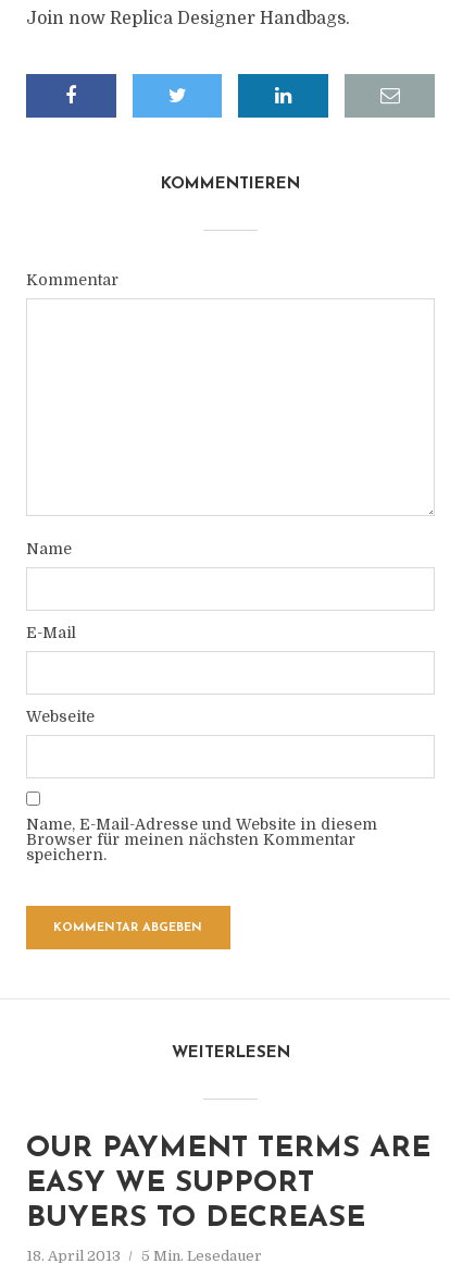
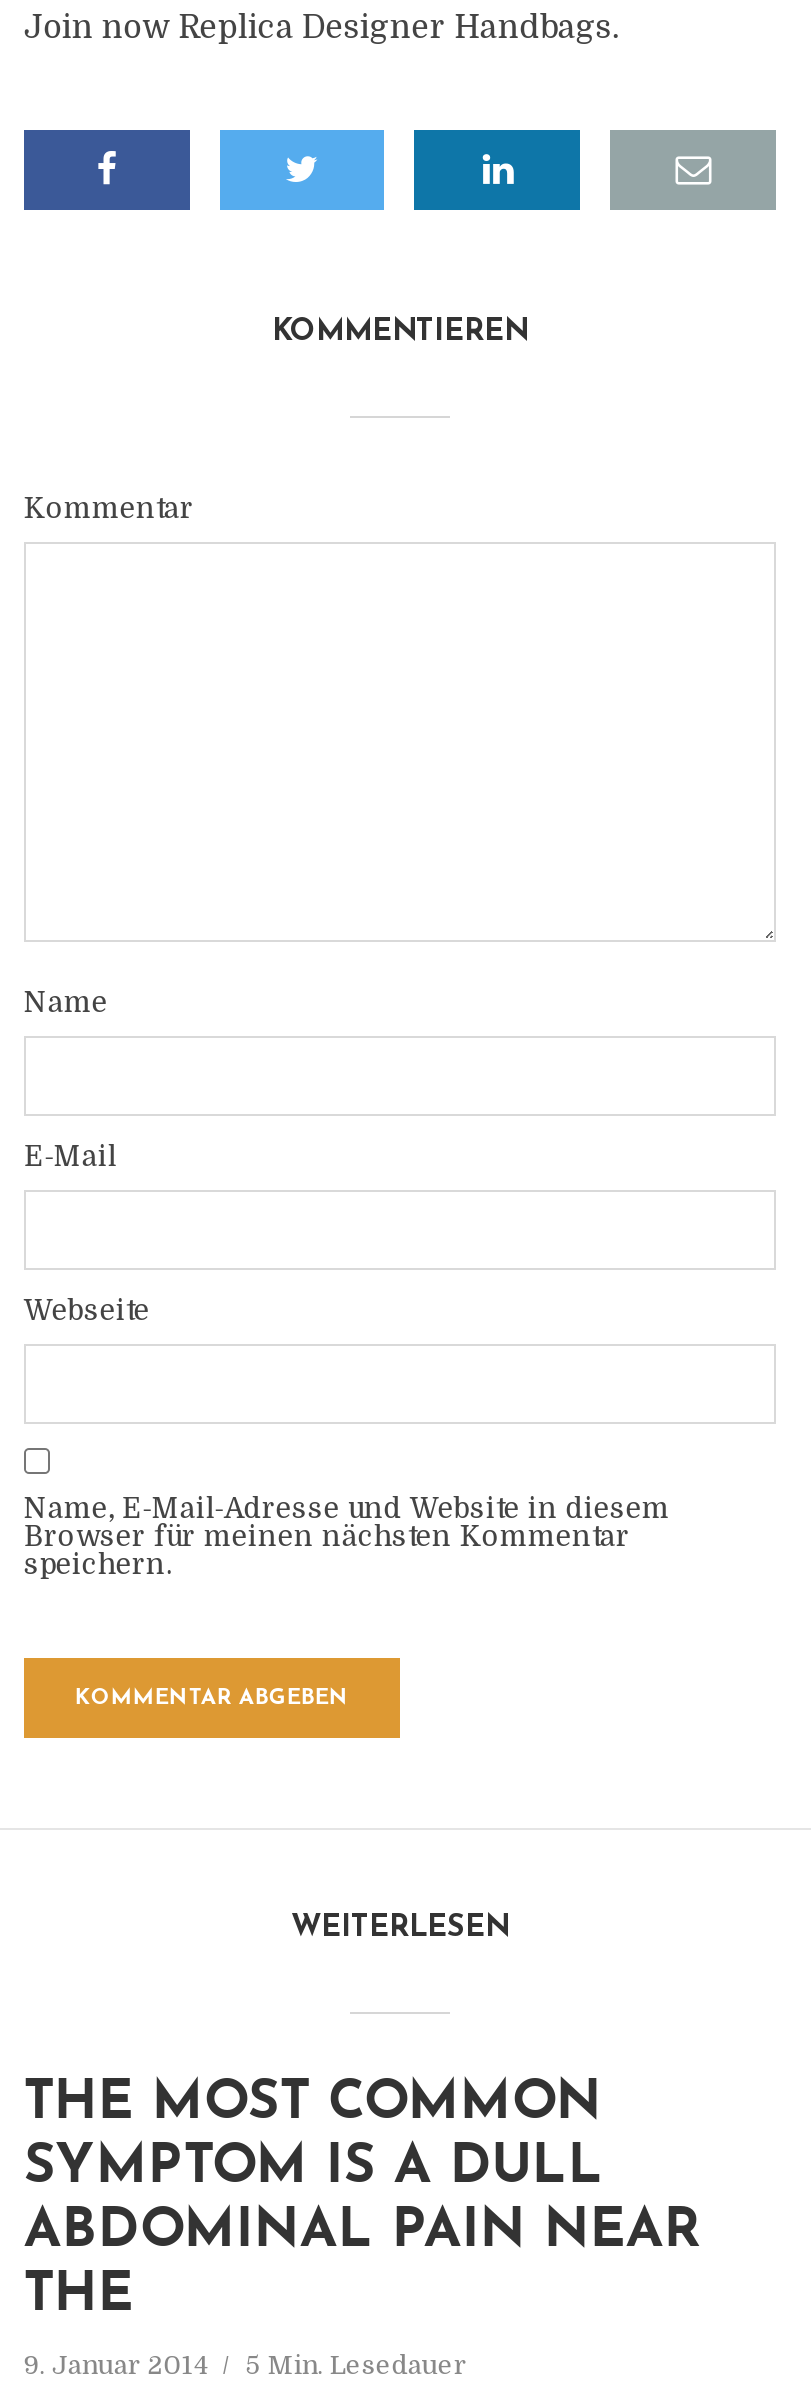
[26,1134,430,1234] OUR PAYMENT TERMS ARE | EASY WE SUPPORT | BUYERS TO DECREASE -> [24,2078,702,2324] THE MOST COMMON | SYMPTOM IS A DULL | ABDOMINAL PAIN NEAR | THE
[26,1248,262,1264] 18. April 2013 5 Min. Lesedauer -> [24,2350,468,2380] 9. Januar 2014 5 Min. Lesedauer

